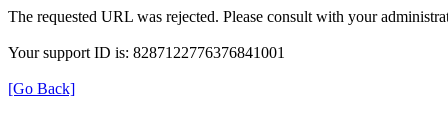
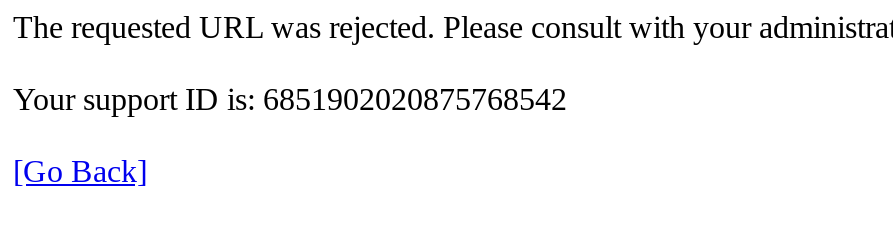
[8,44,285,61] Your support ID is: 8287122776376841001 -> [13,82,567,116] Your support ID is: 6851902020875768542

